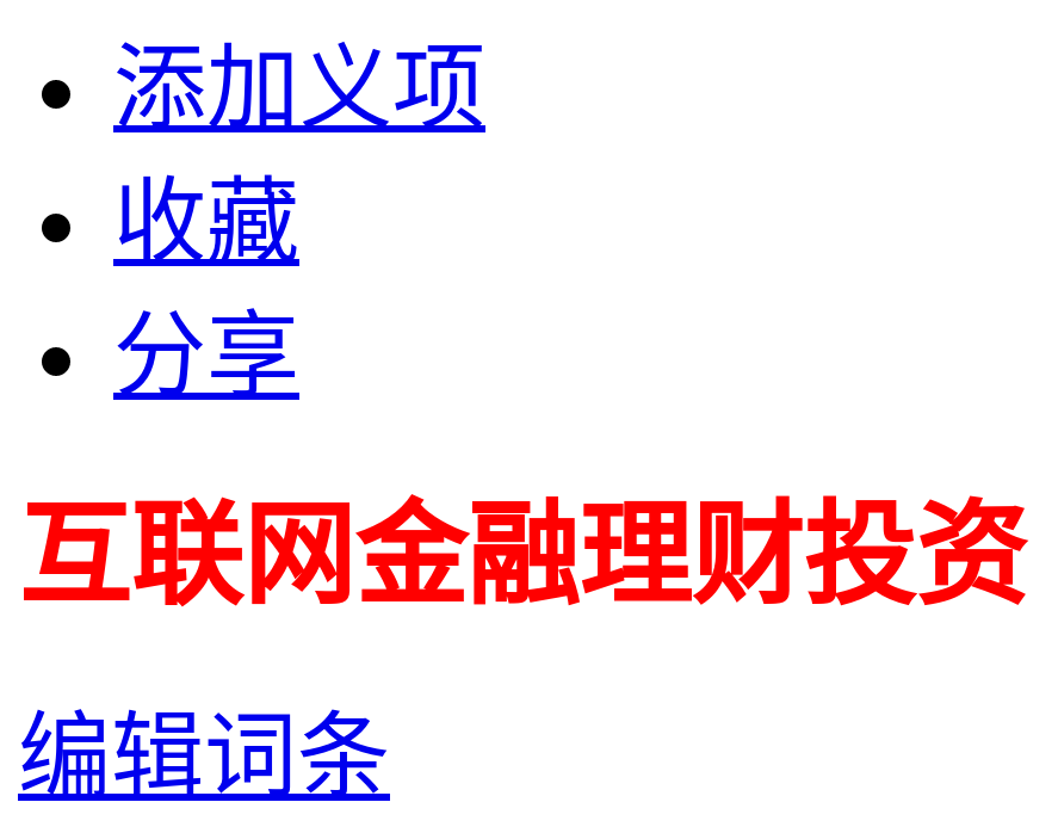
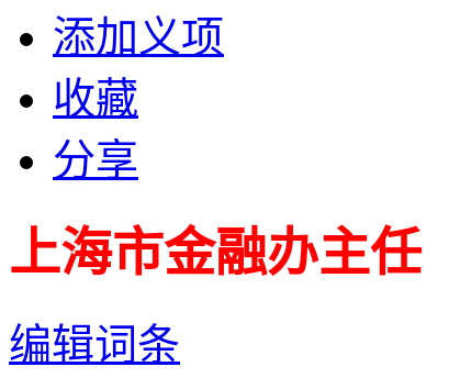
[18,496,1027,620] 互联网金融理财投资 -> [9,224,422,282] 上海市金融办主任

